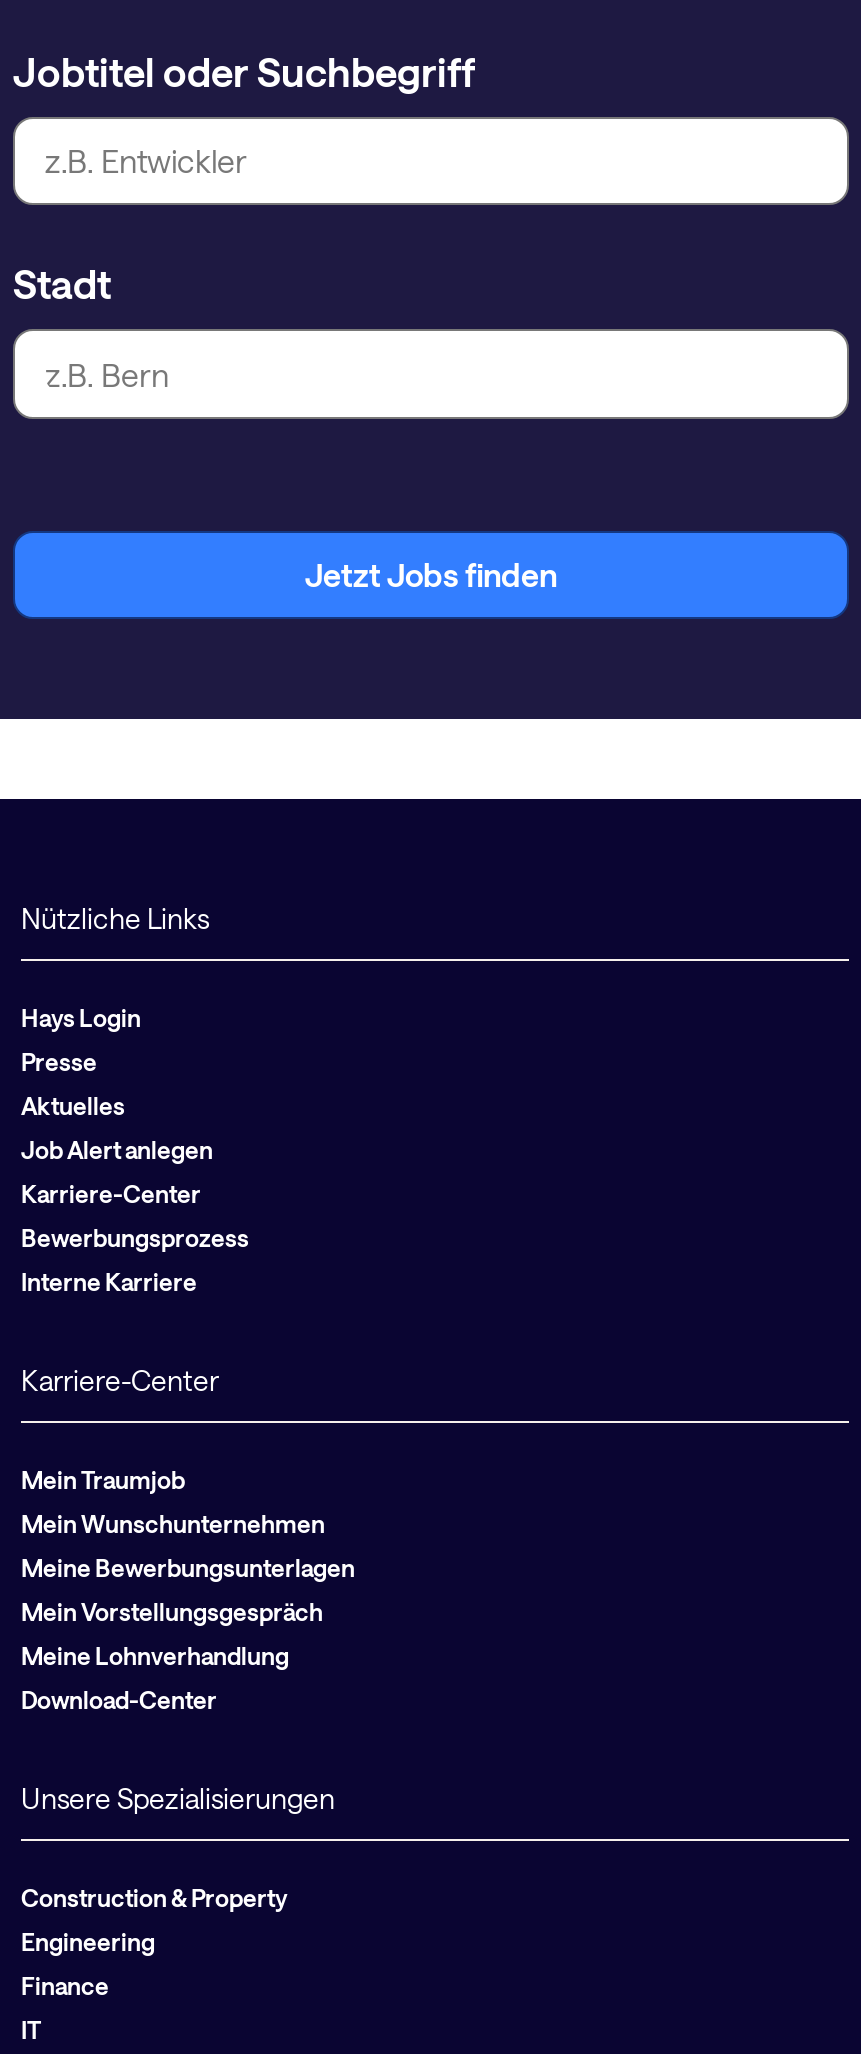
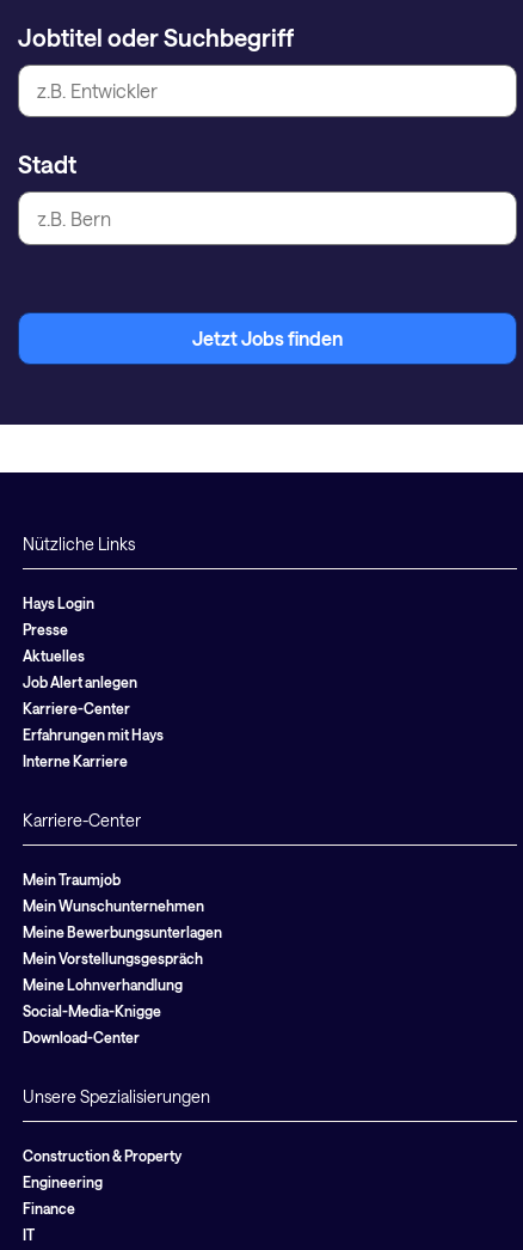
[21,1223,249,1251] Bewerbungsprozess -> [23,726,164,743] Erfahrungen mit Hays
none -> [23,1002,161,1019] Social-Media-Knigge

